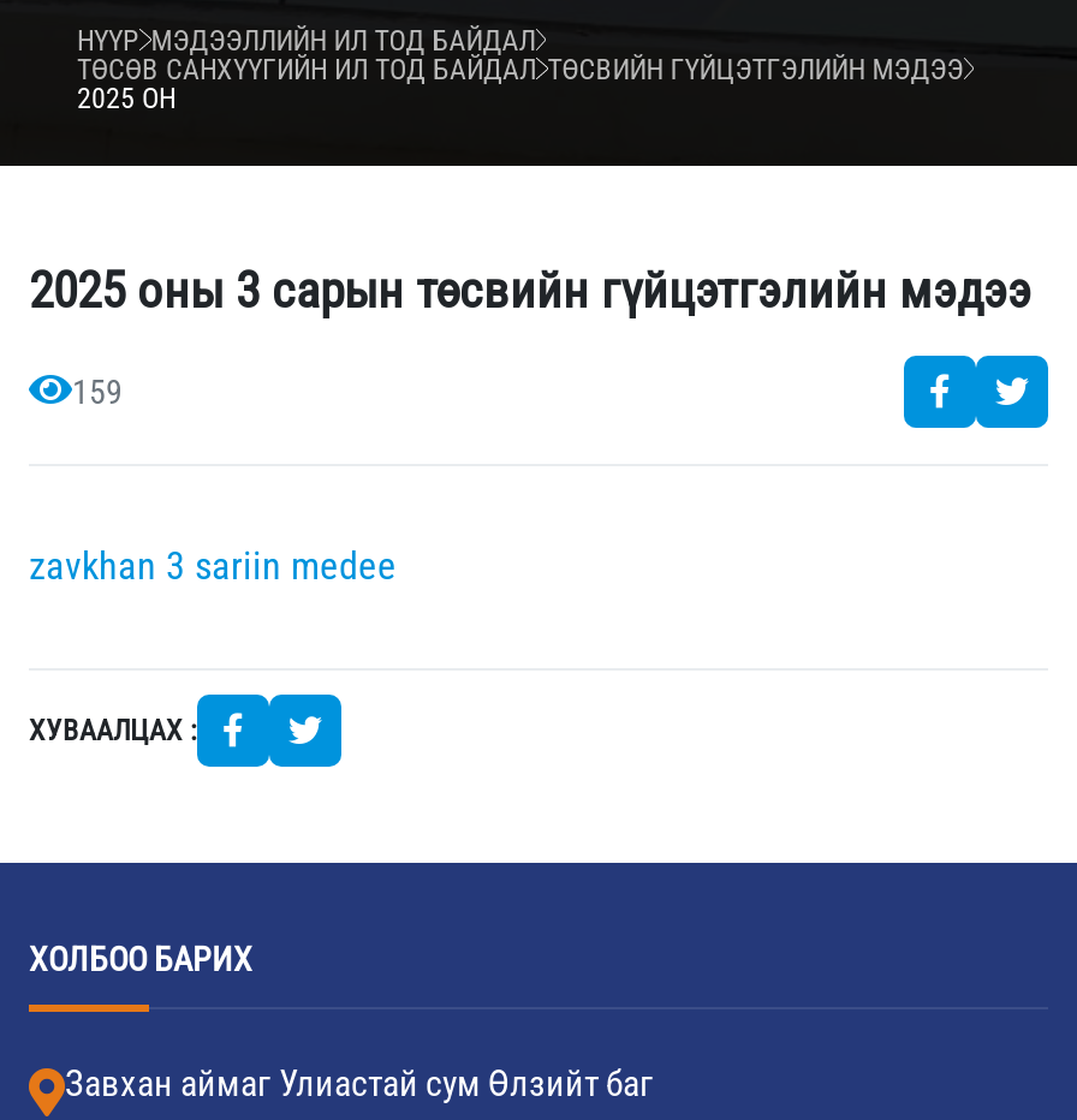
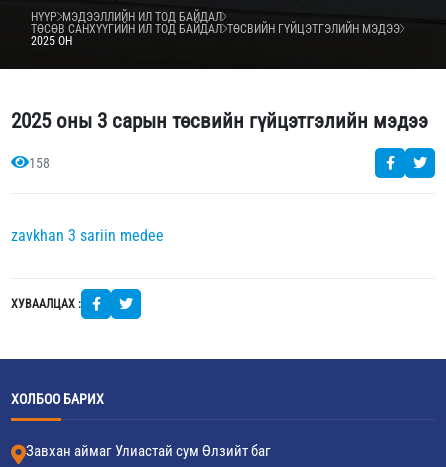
[72,371,123,410] 159 -> [29,154,50,170] 158

